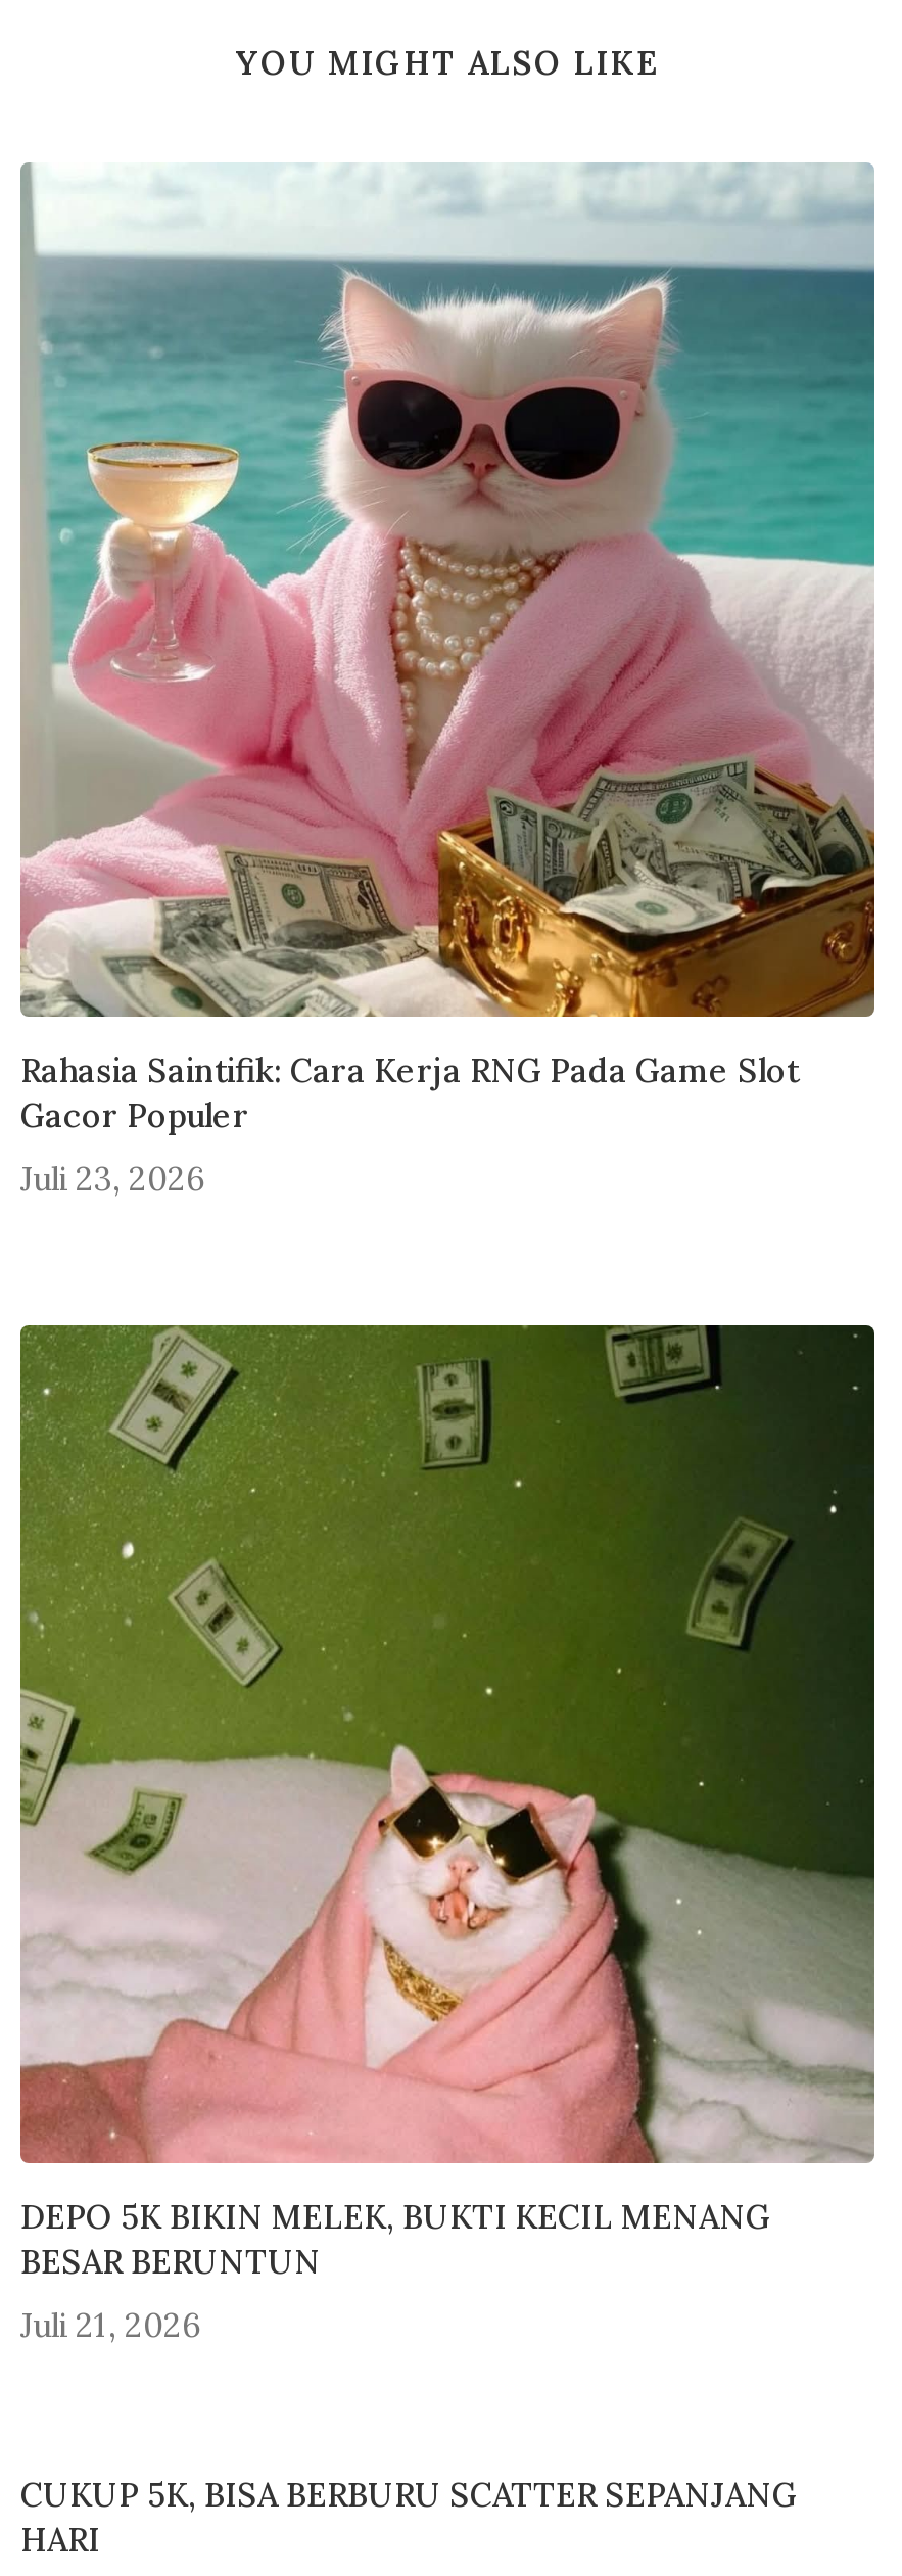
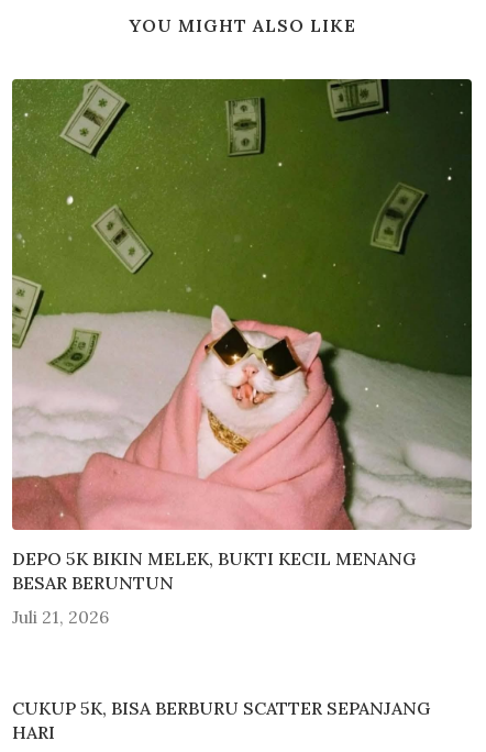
[18,162,876,1199] [image] | Rahasia Saintifik: Cara Kerja RNG Pada Game Slot | Gacor Populer | Juli 23, 2026 -> none

